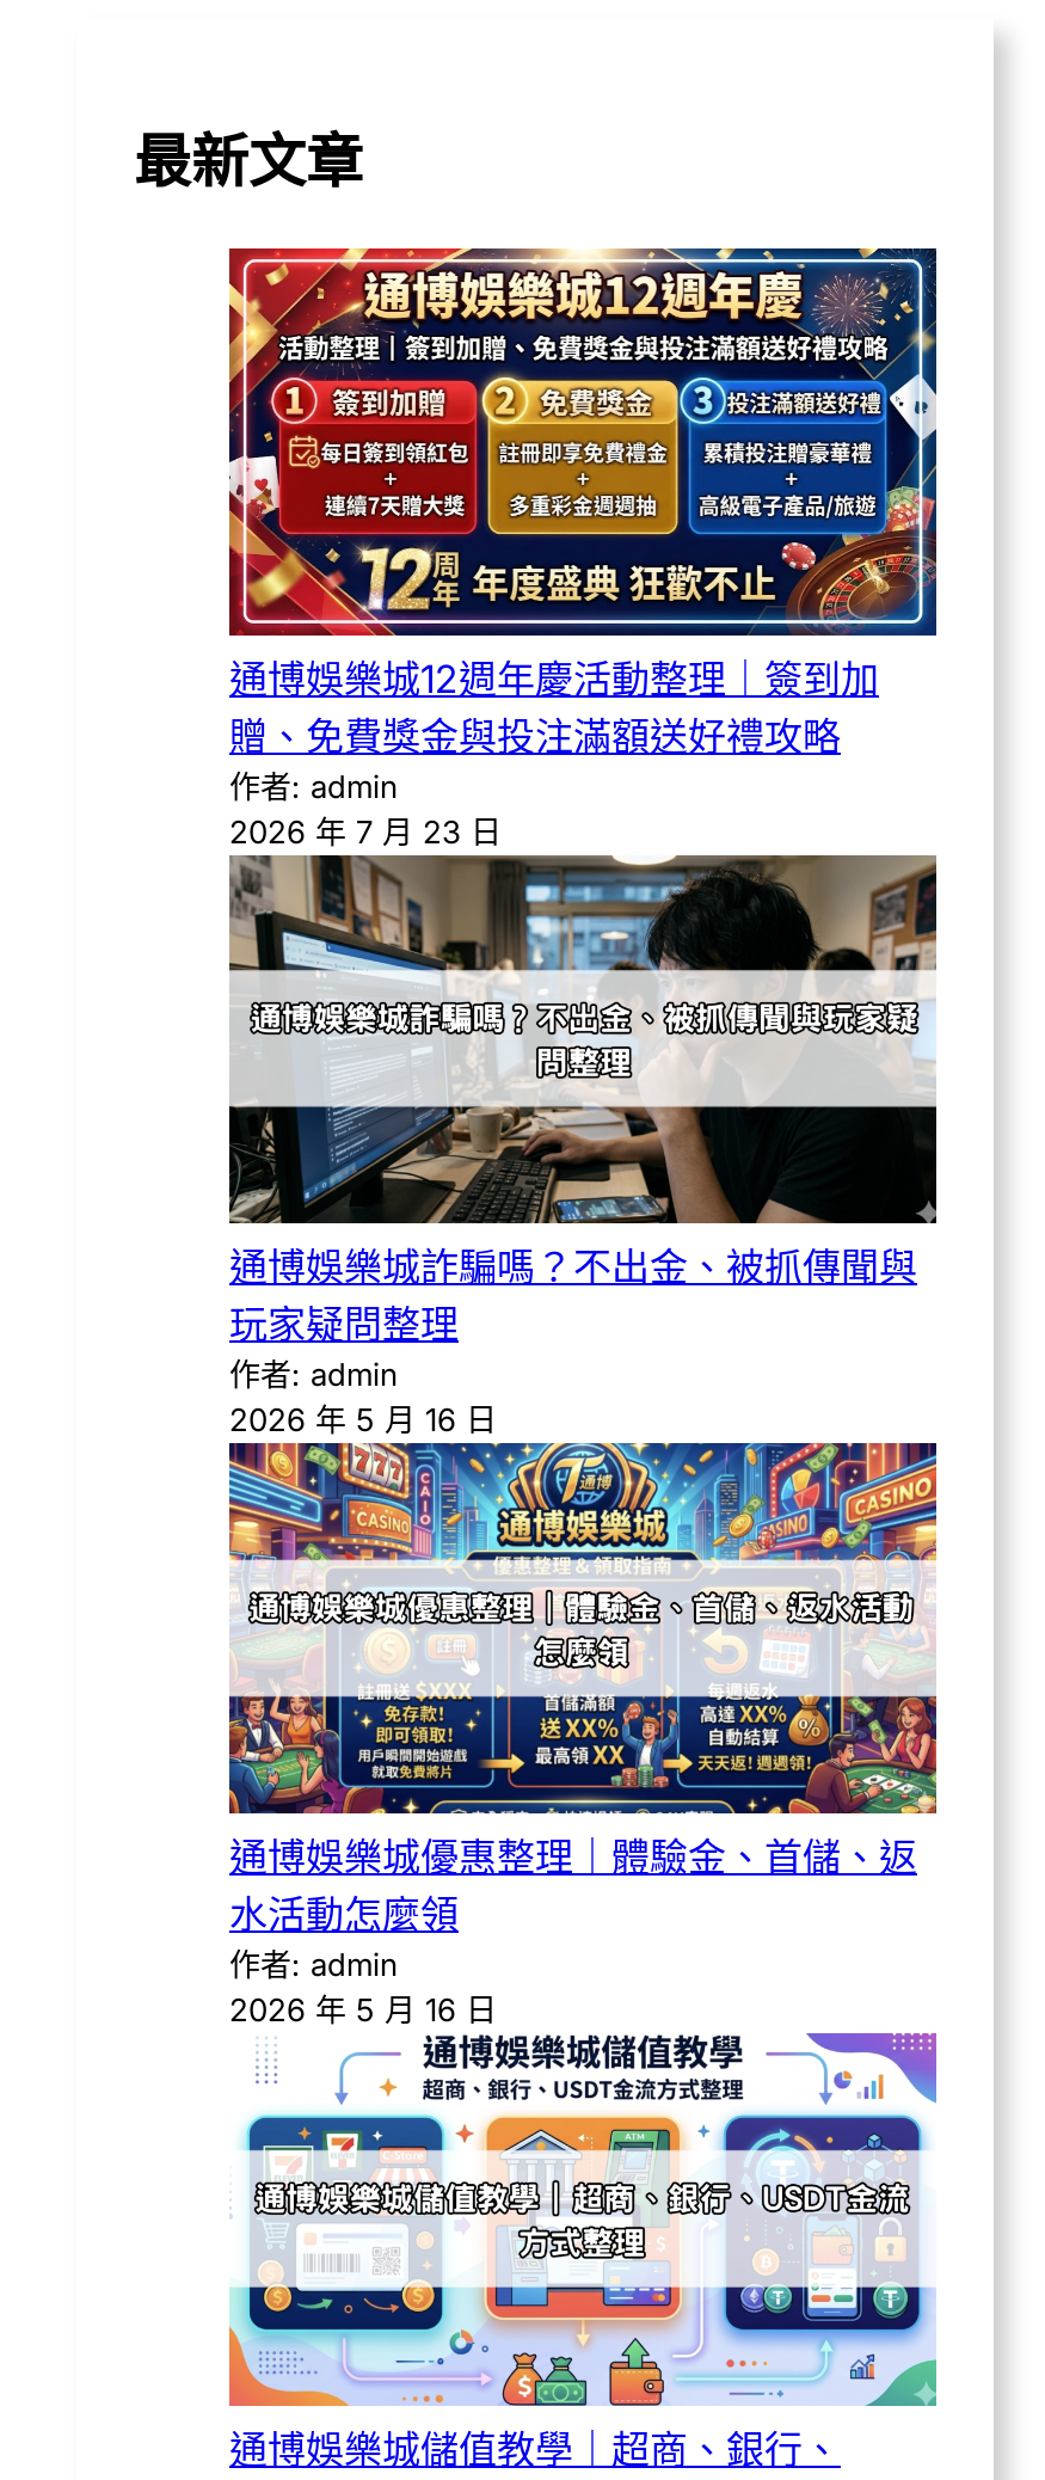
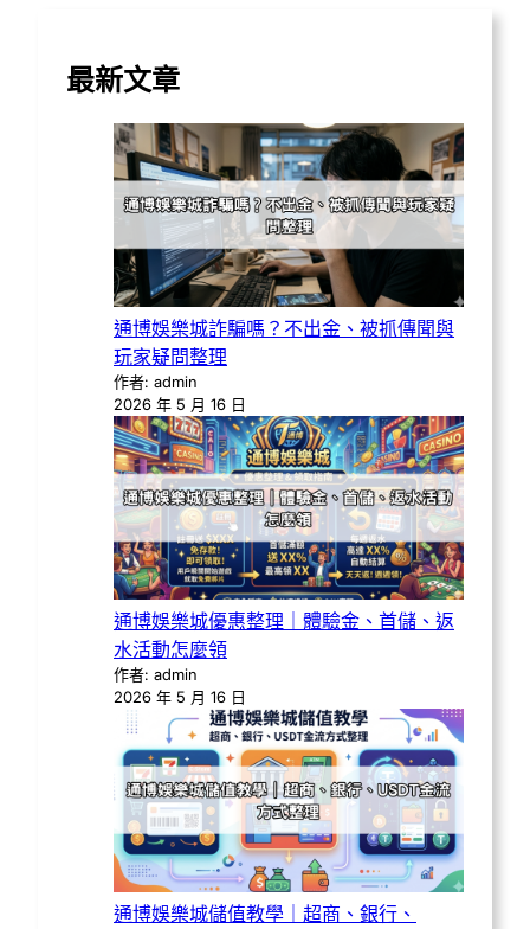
[227,246,939,850] [image] | 通博娛樂城12週年慶活動整理｜簽到加 | 贈、免費獎金與投注滿額送好禮攻略 | 作者: admin | 2026 年 7 月 23 日 -> none

